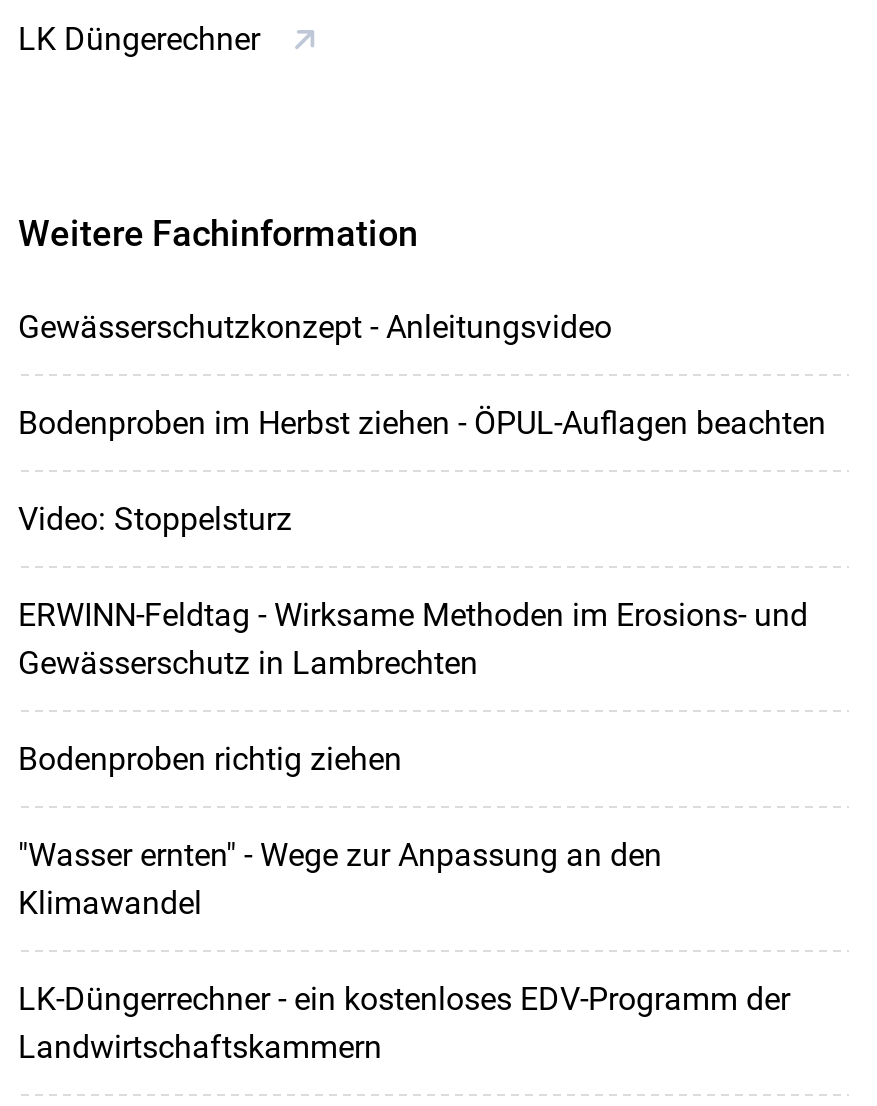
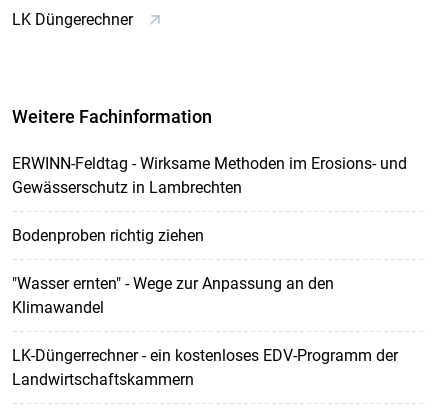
[18,307,826,537] Gewässerschutzkonzept - Anleitungsvideo | Bodenproben im Herbst ziehen - ÖPUL-Auflagen beachten | Video: Stoppelsturz -> none

